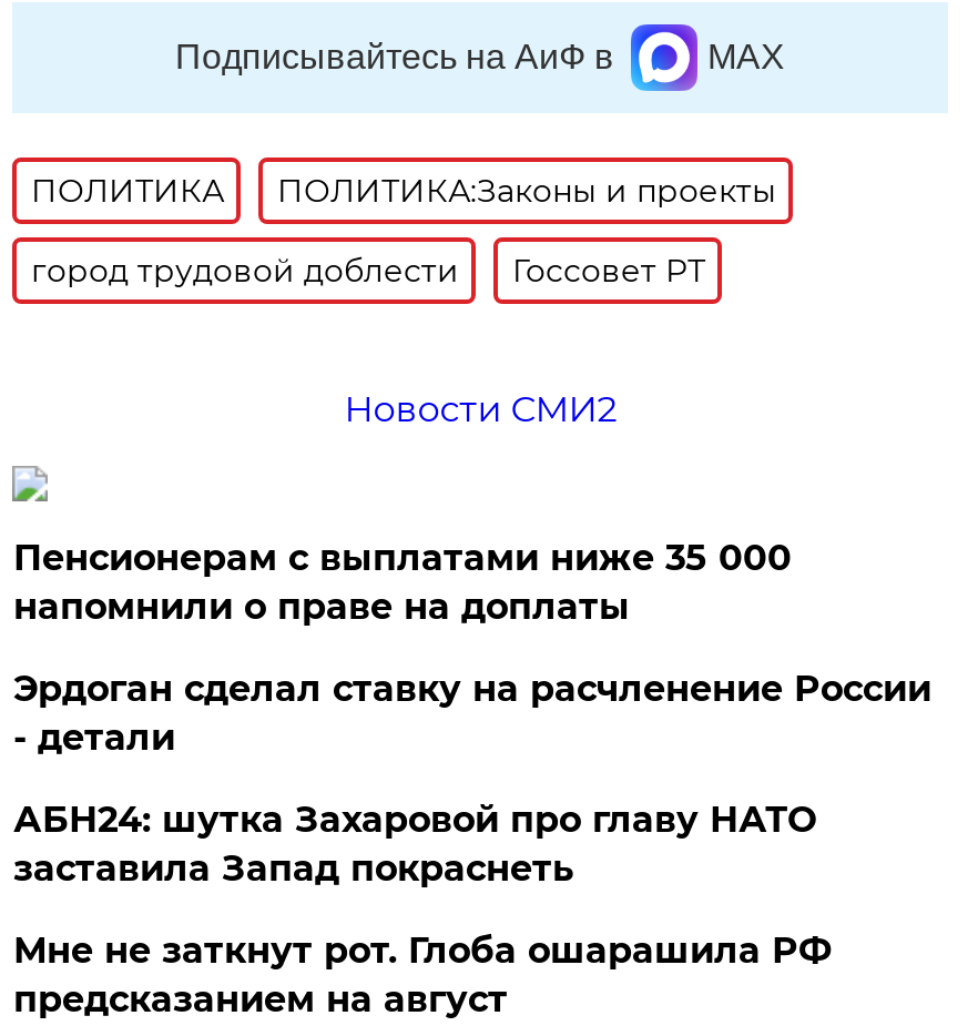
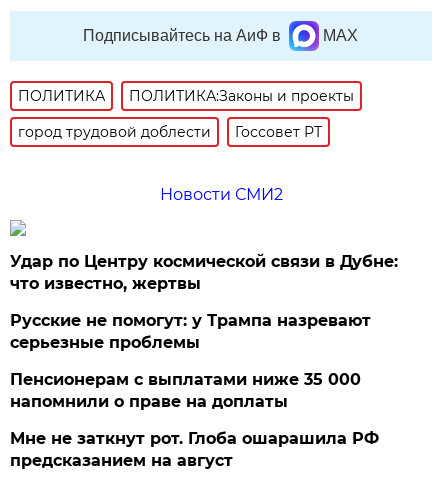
none -> [10,252,398,352] Удар по Центру космической связи в Дубне: | что известно, жертвы | Русские не помогут: у Трампа назревают | серьезные проблемы
moved [13,537,791,628] -> [10,370,361,411]: Пенсионерам с выплатами ниже 35 000 | напомнили о праве на доплаты
[13,668,931,889] Эрдоган сделал ставку на расчленение России | - детали | АБН24: шутка Захаровой про главу НАТО | заставила Запад покраснеть -> none

